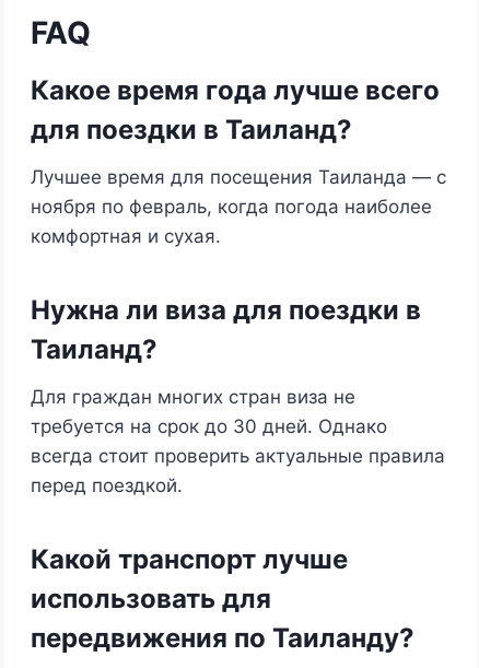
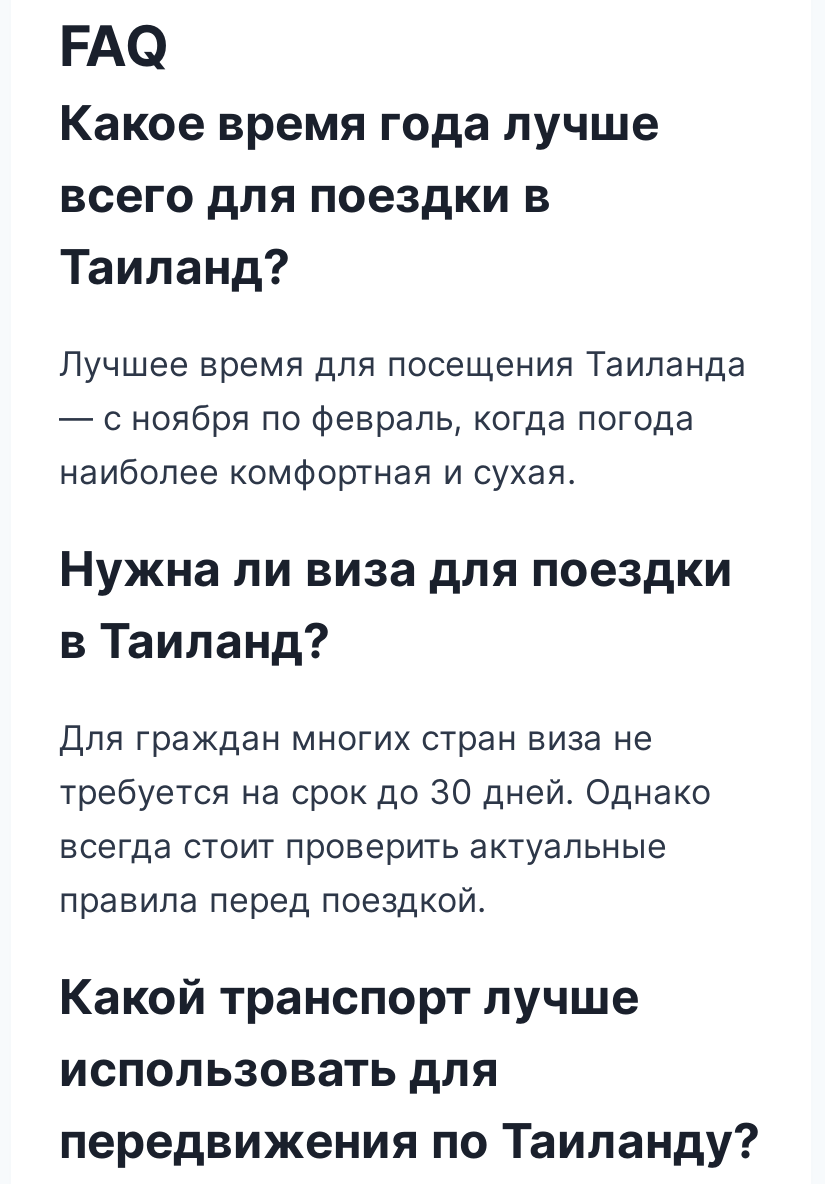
[31,74,446,326] Какое время года лучше всего | для поездки в Таиланд? | Лучшее время для посещения Таиланда — с | ноября по февраль, когда погода наиболее | комфортная и сухая. | Нужна ли виза для поездки в -> [59,94,659,224] Какое время года лучше | всего для поездки в
moved [31,333,157,365] -> [59,238,291,296]: Таиланд?
none -> [59,344,747,670] Лучшее время для посещения Таиланда | — с ноября по февраль, когда погода | наиболее комфортная и сухая. | Нужна ли виза для поездки | в Таиланд?

